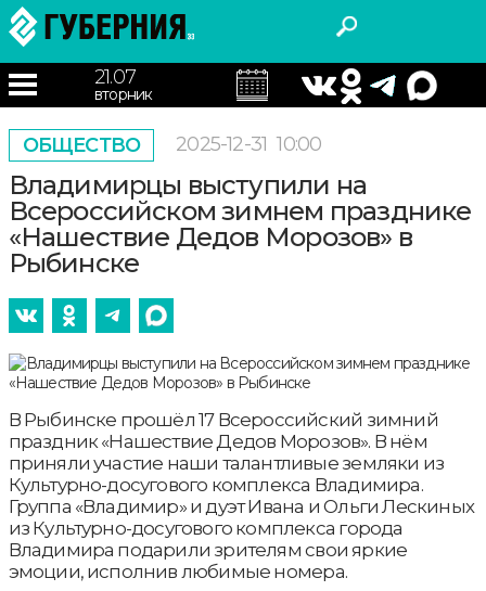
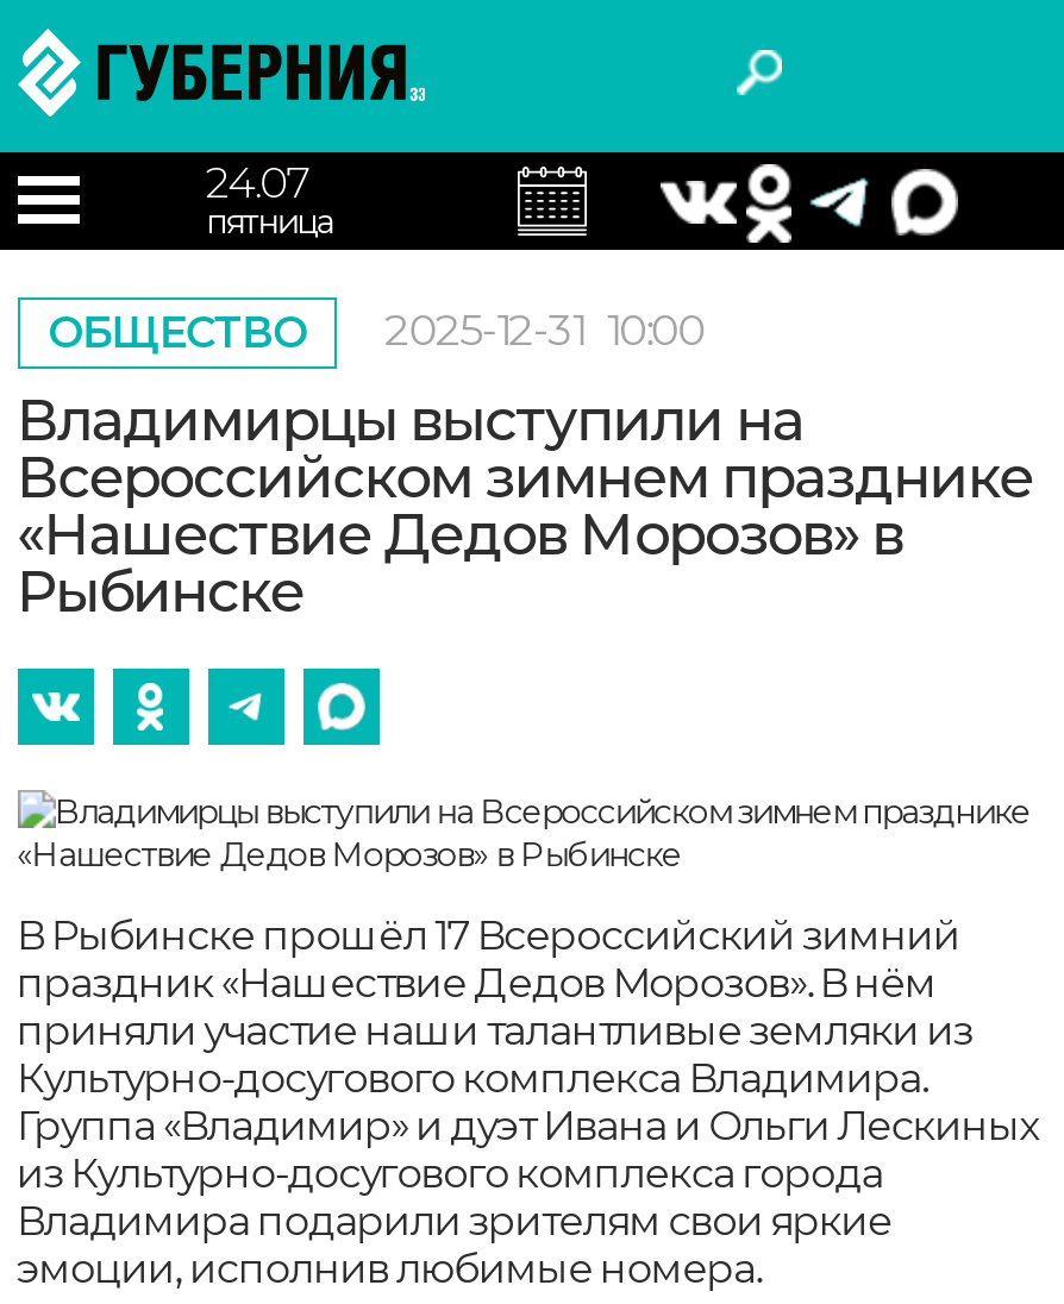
[94,65,152,104] 21.07 | вторник -> [206,157,333,242] 24.07 | пятница

